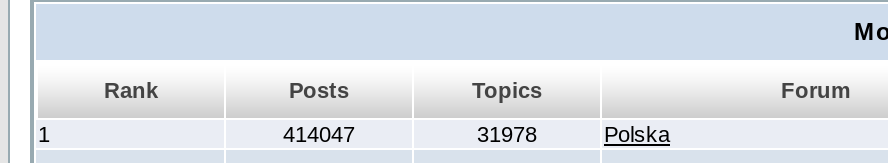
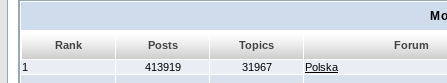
[283,122,355,146] 414047 -> [144,61,180,73] 413919
[477,122,537,146] 31978 -> [241,61,271,73] 31967

